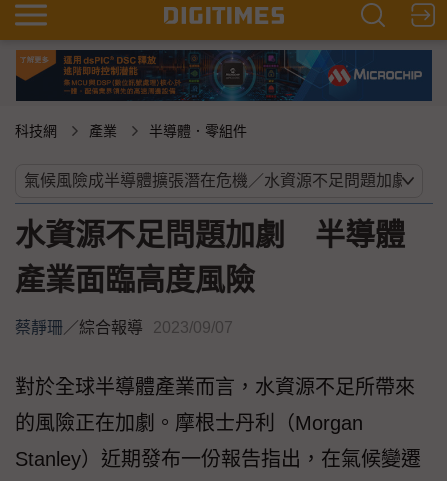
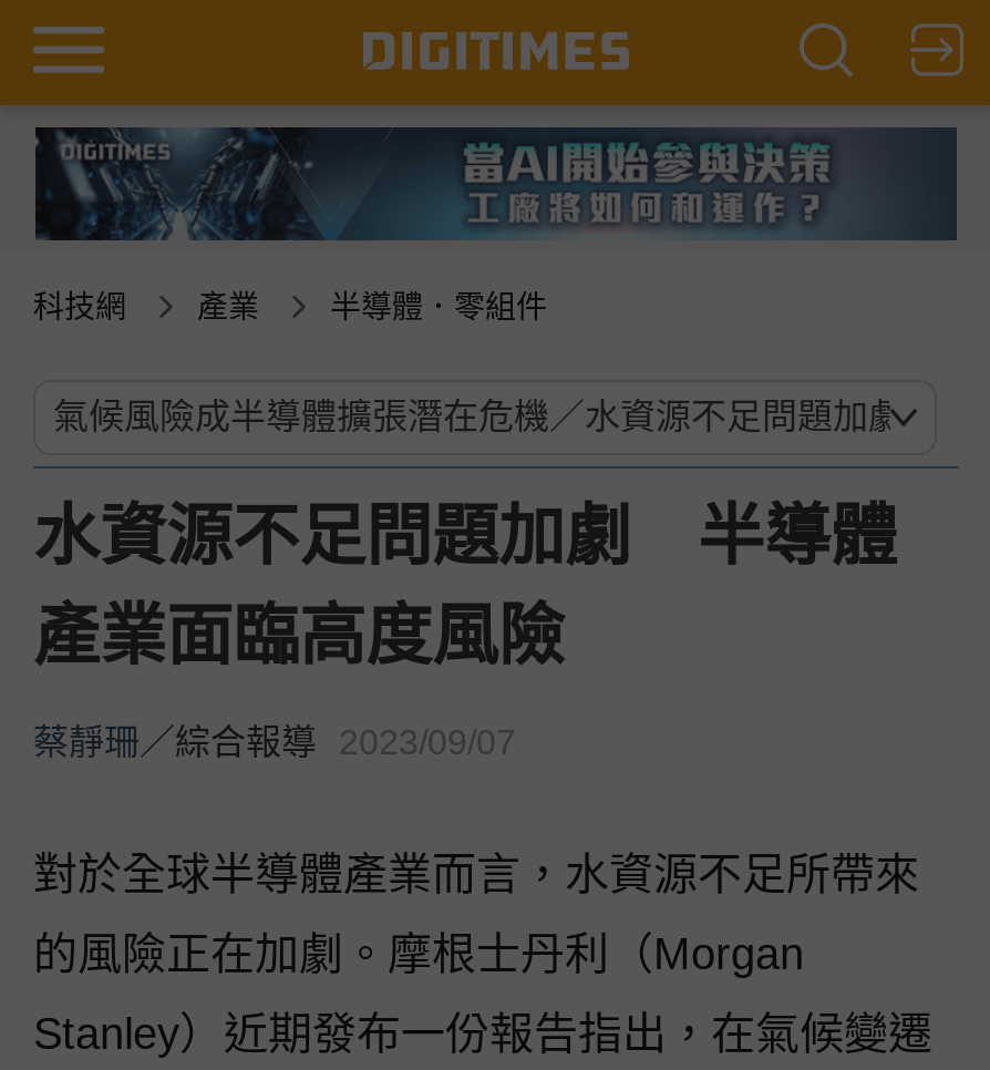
[15,49,430,102] [image] -> [33,125,955,243] [image]

